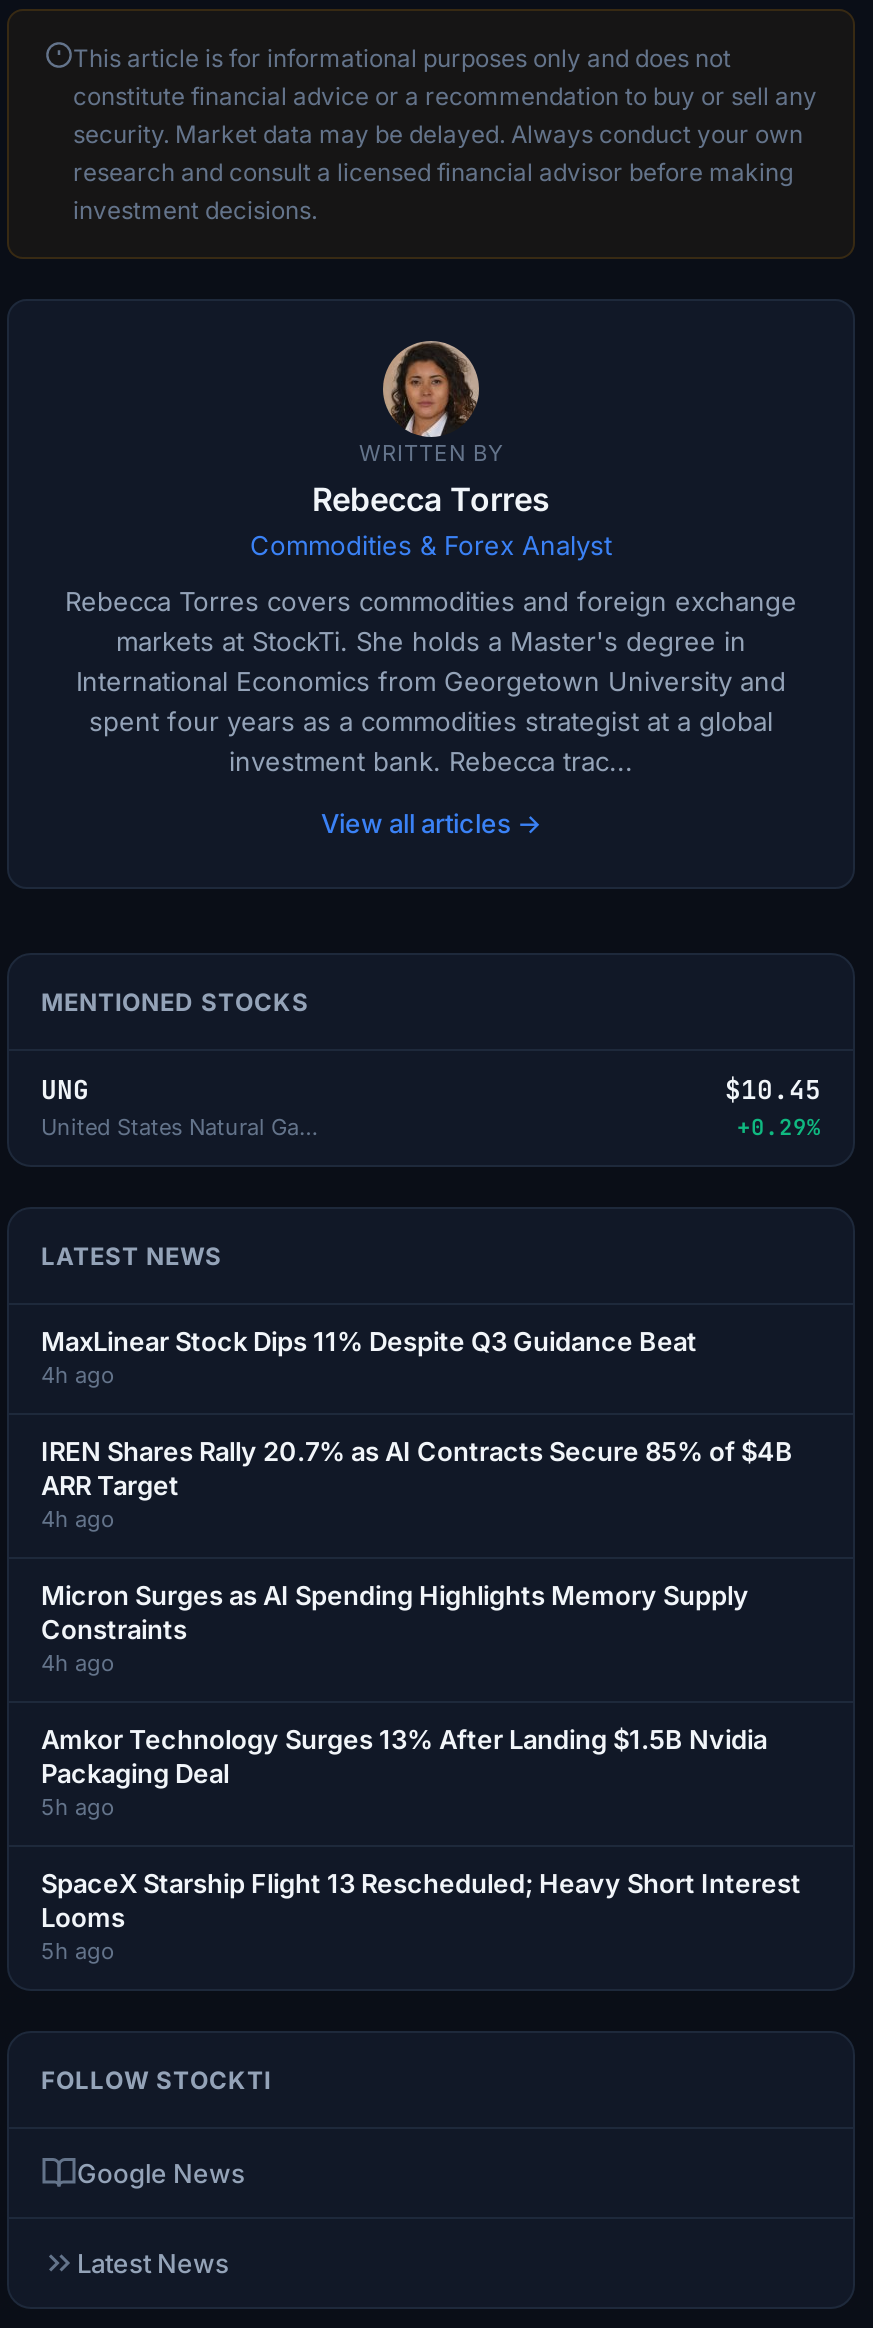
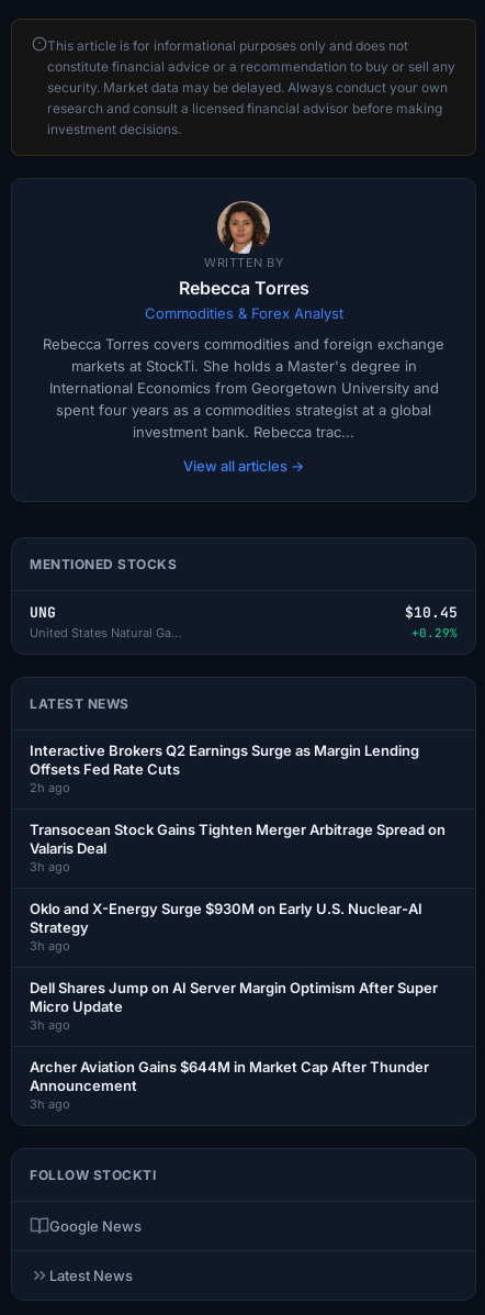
[41,1324,697,1388] MaxLinear Stock Dips 11% Despite Q3 Guidance Beat | 4h ago -> [30,741,419,795] Interactive Brokers Q2 Earnings Surge as Margin Lending | Offsets Fed Rate Cuts | 2h ago
[41,1434,793,1532] IREN Shares Rally 20.7% as AI Contracts Secure 85% of $4B | ARR Target | 4h ago -> [30,820,445,874] Transocean Stock Gains Tighten Merger Arbitrage Spread on | Valaris Deal | 3h ago
[41,1578,749,1676] Micron Surges as AI Spending Highlights Memory Supply | Constraints | 4h ago -> [30,899,422,953] Oklo and X-Energy Surge $930M on Early U.S. Nuclear-AI | Strategy | 3h ago
[41,1722,767,1820] Amkor Technology Surges 13% After Landing $1.5B Nvidia | Packaging Deal | 5h ago -> [30,979,438,1032] Dell Shares Jump on AI Server Margin Optimism After Super | Micro Update | 3h ago
[41,1866,801,1964] SpaceX Starship Flight 13 Rescheduled; Heavy Short Interest | Looms | 5h ago -> [30,1058,429,1111] Archer Aviation Gains $644M in Market Cap After Thunder | Announcement | 3h ago

